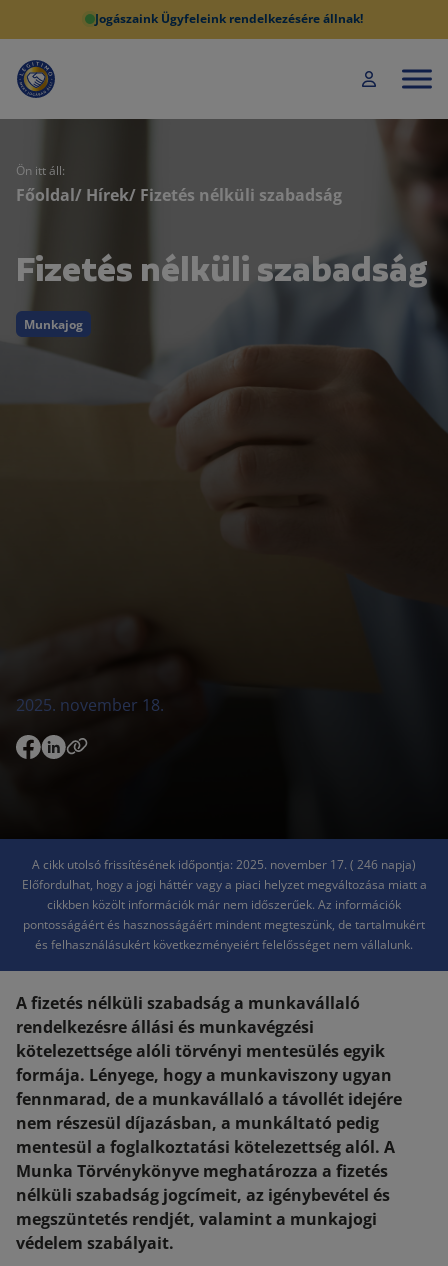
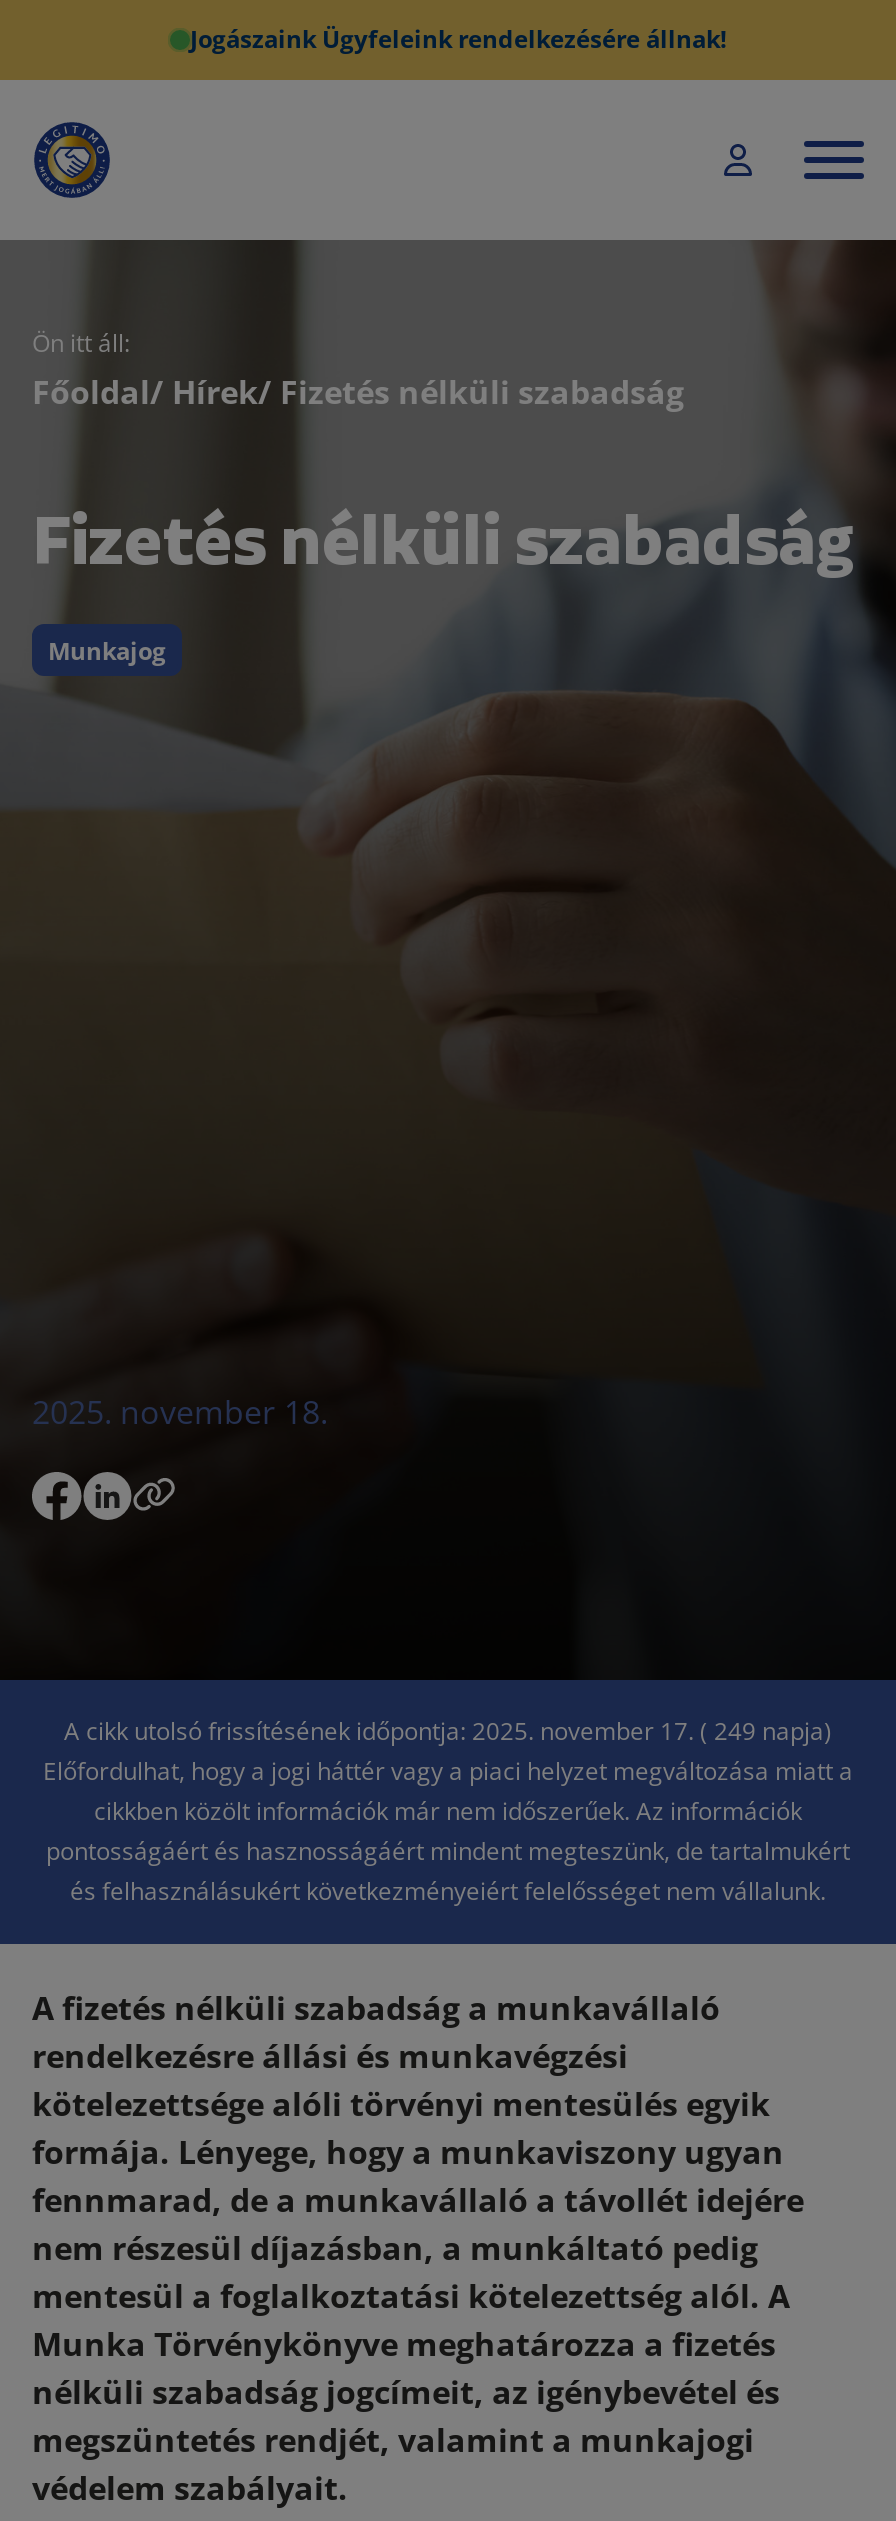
[32,856,416,873] A cikk utolsó frissítésének időpontja: 2025. november 17. ( 246 napja) -> [64,1714,832,1748] A cikk utolsó frissítésének időpontja: 2025. november 17. ( 249 napja)

